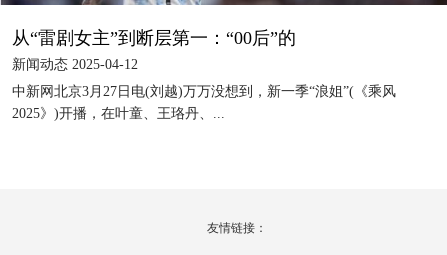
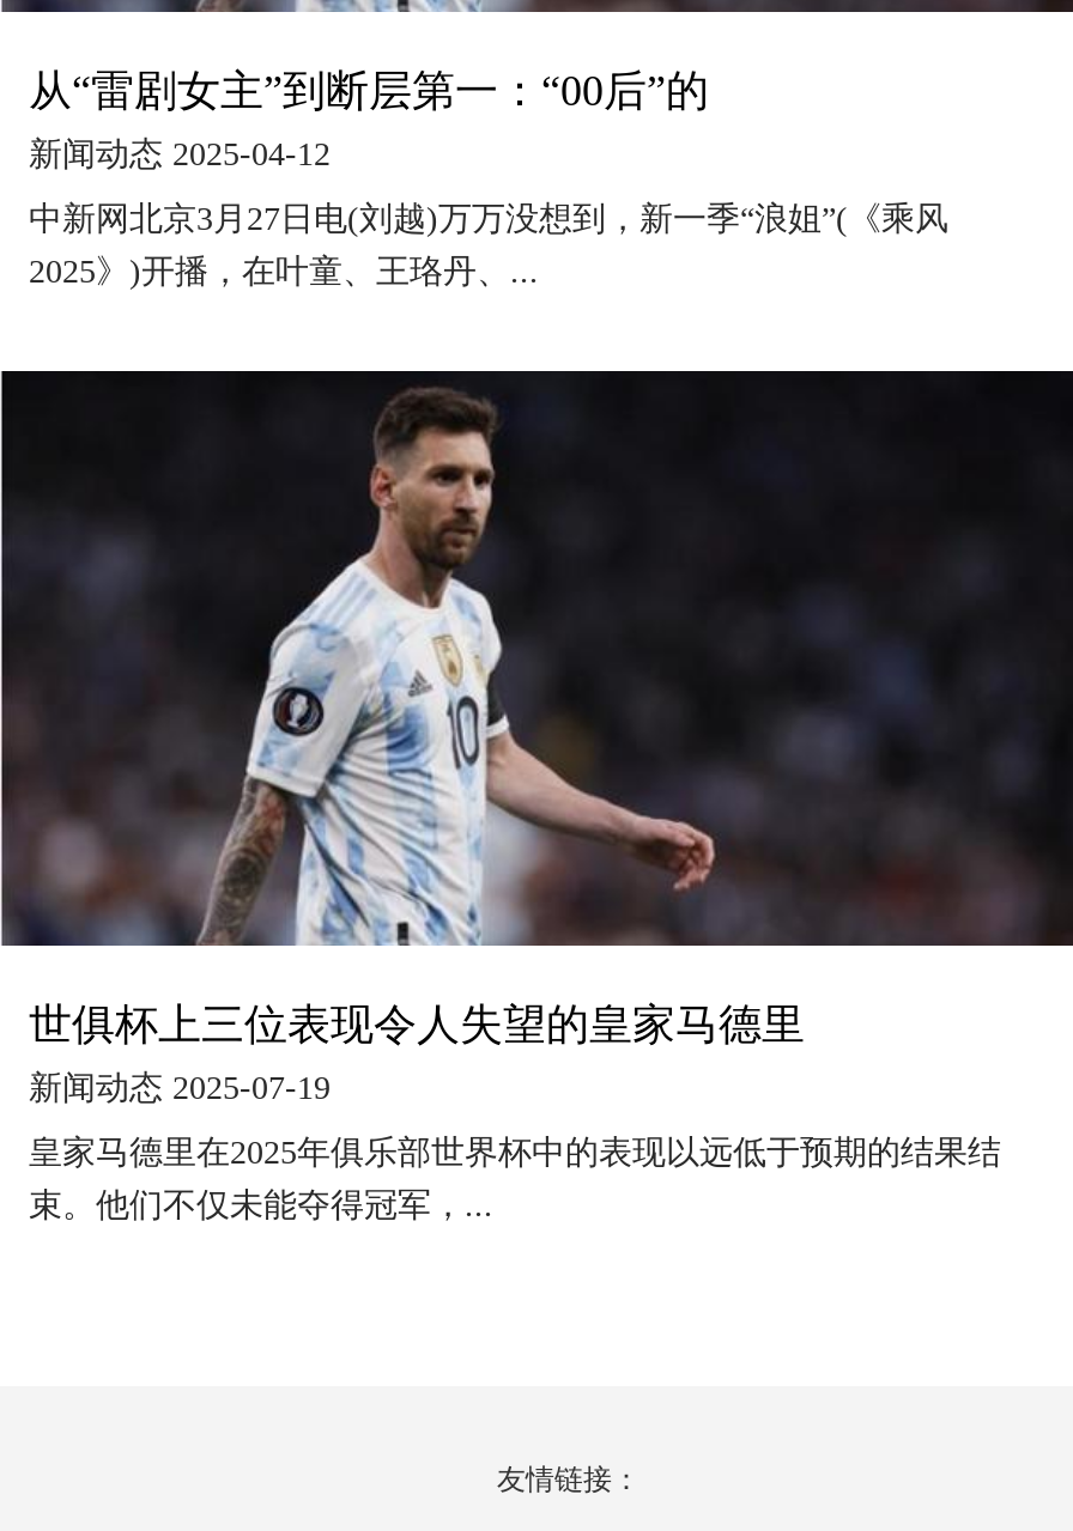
none -> [7,369,1066,1223] [image] | 世俱杯上三位表现令人失望的皇家马德里 | 新闻动态 2025-07-19 | 皇家马德里在2025年俱乐部世界杯中的表现以远低于预期的结果结 | 束。他们不仅未能夺得冠军，...

